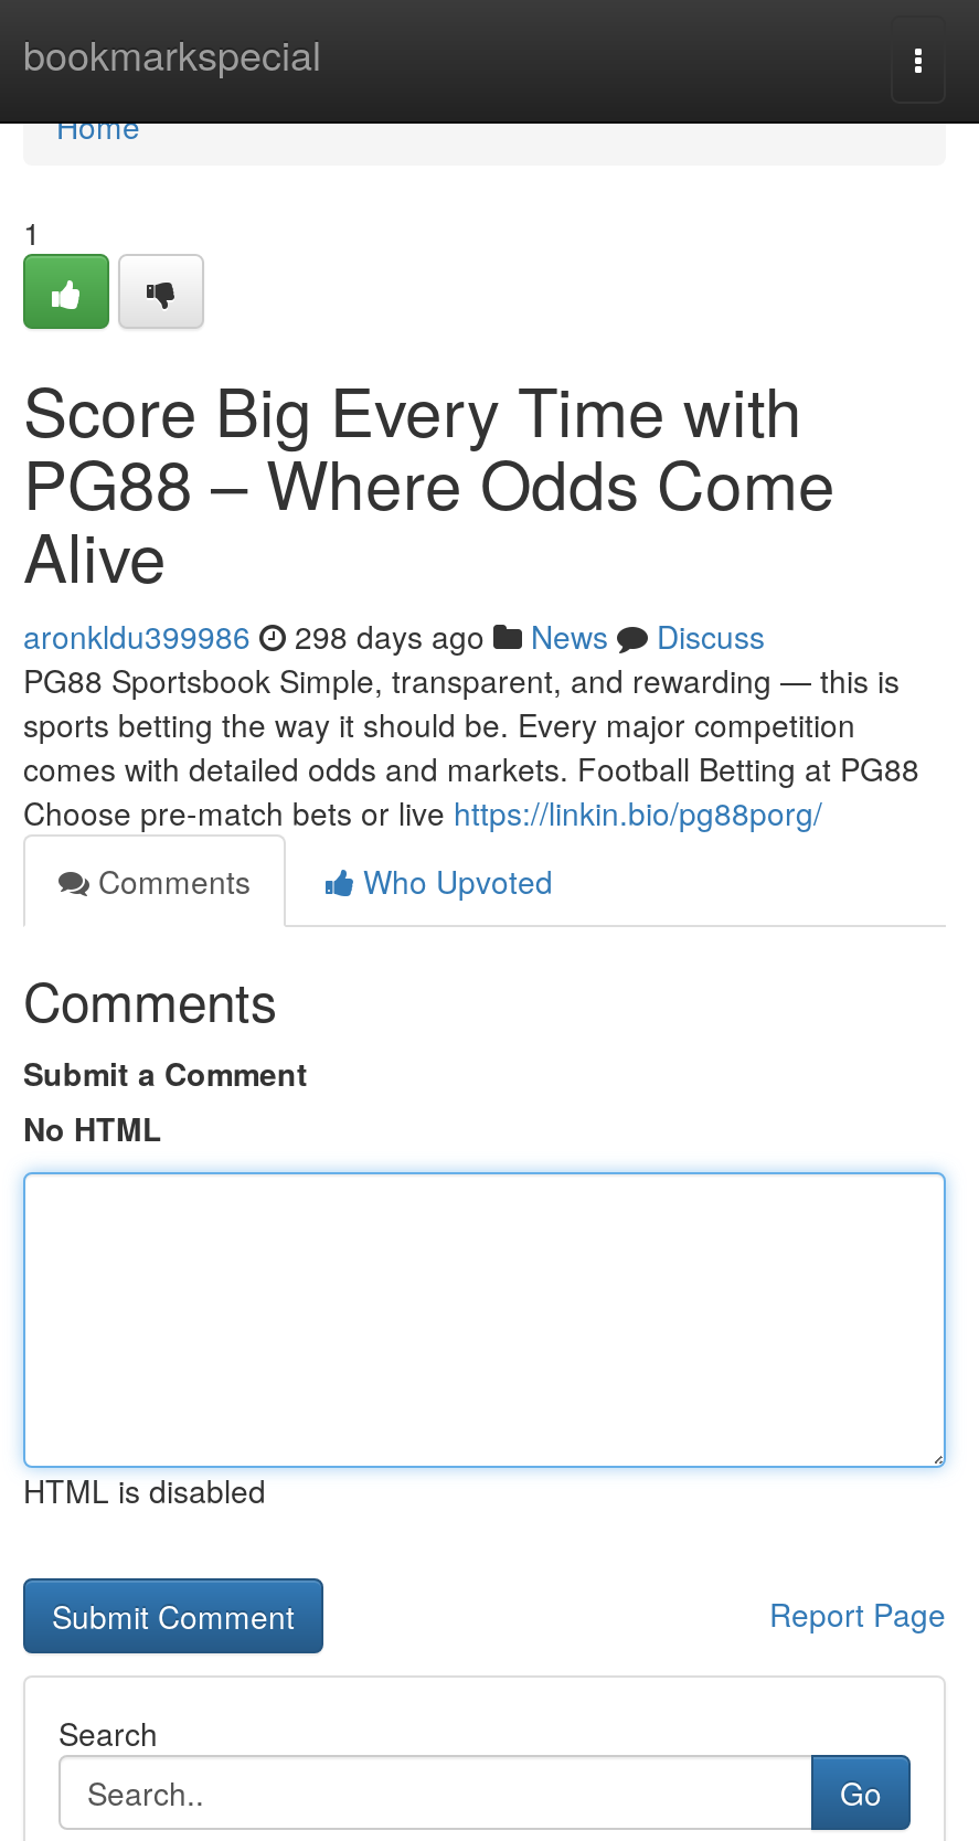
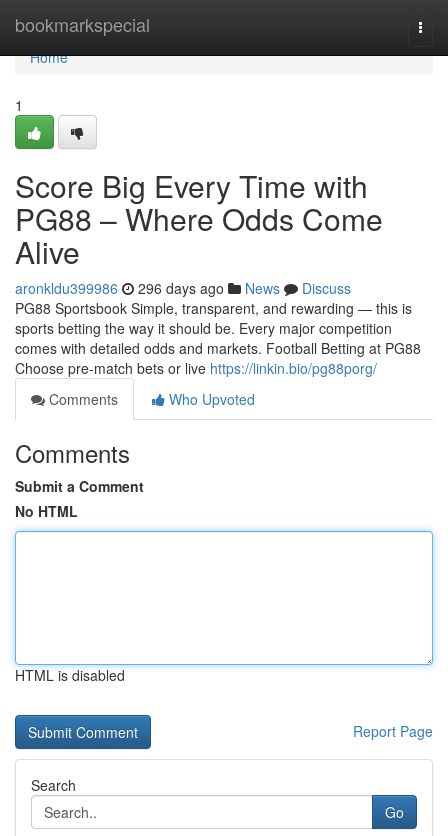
[23,614,765,658] aronkldu399986 298 days ago News Discuss -> [15,278,351,298] aronkldu399986 296 days ago News Discuss

